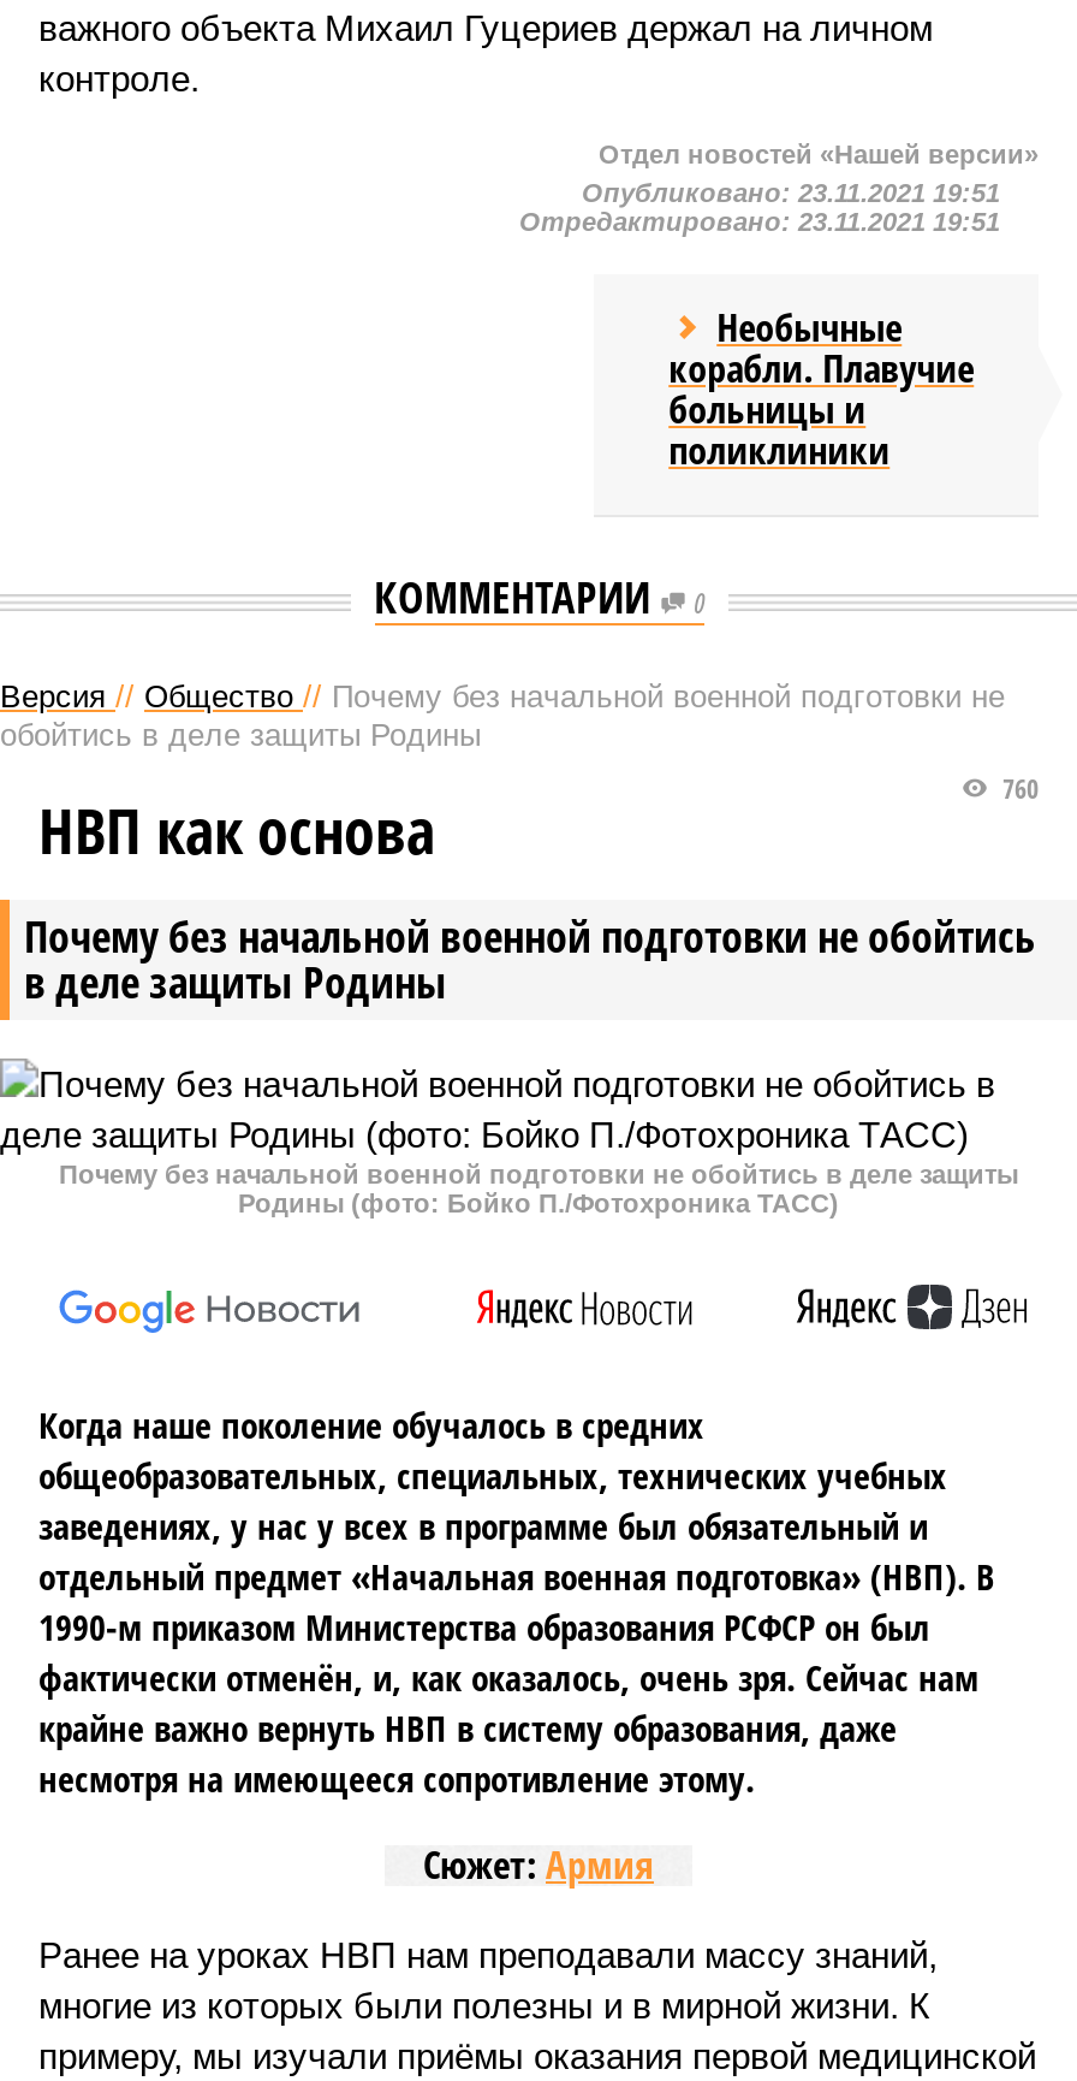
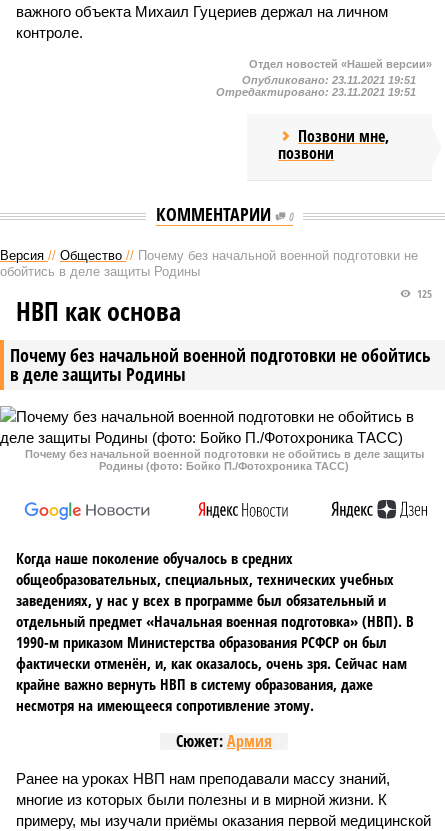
[669,301,974,476] Необычные | корабли. Плавучие | больницы и | поликлиники -> [278,125,389,164] Позвони мне, | позвони
[995,770,1039,806] 760 -> [414,286,432,301] 125

